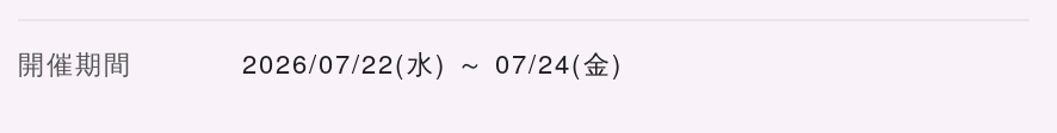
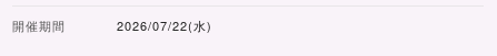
[242,43,624,81] 2026/07/22(水) ～ 07/24(金) -> [117,16,212,34] 2026/07/22(水)

